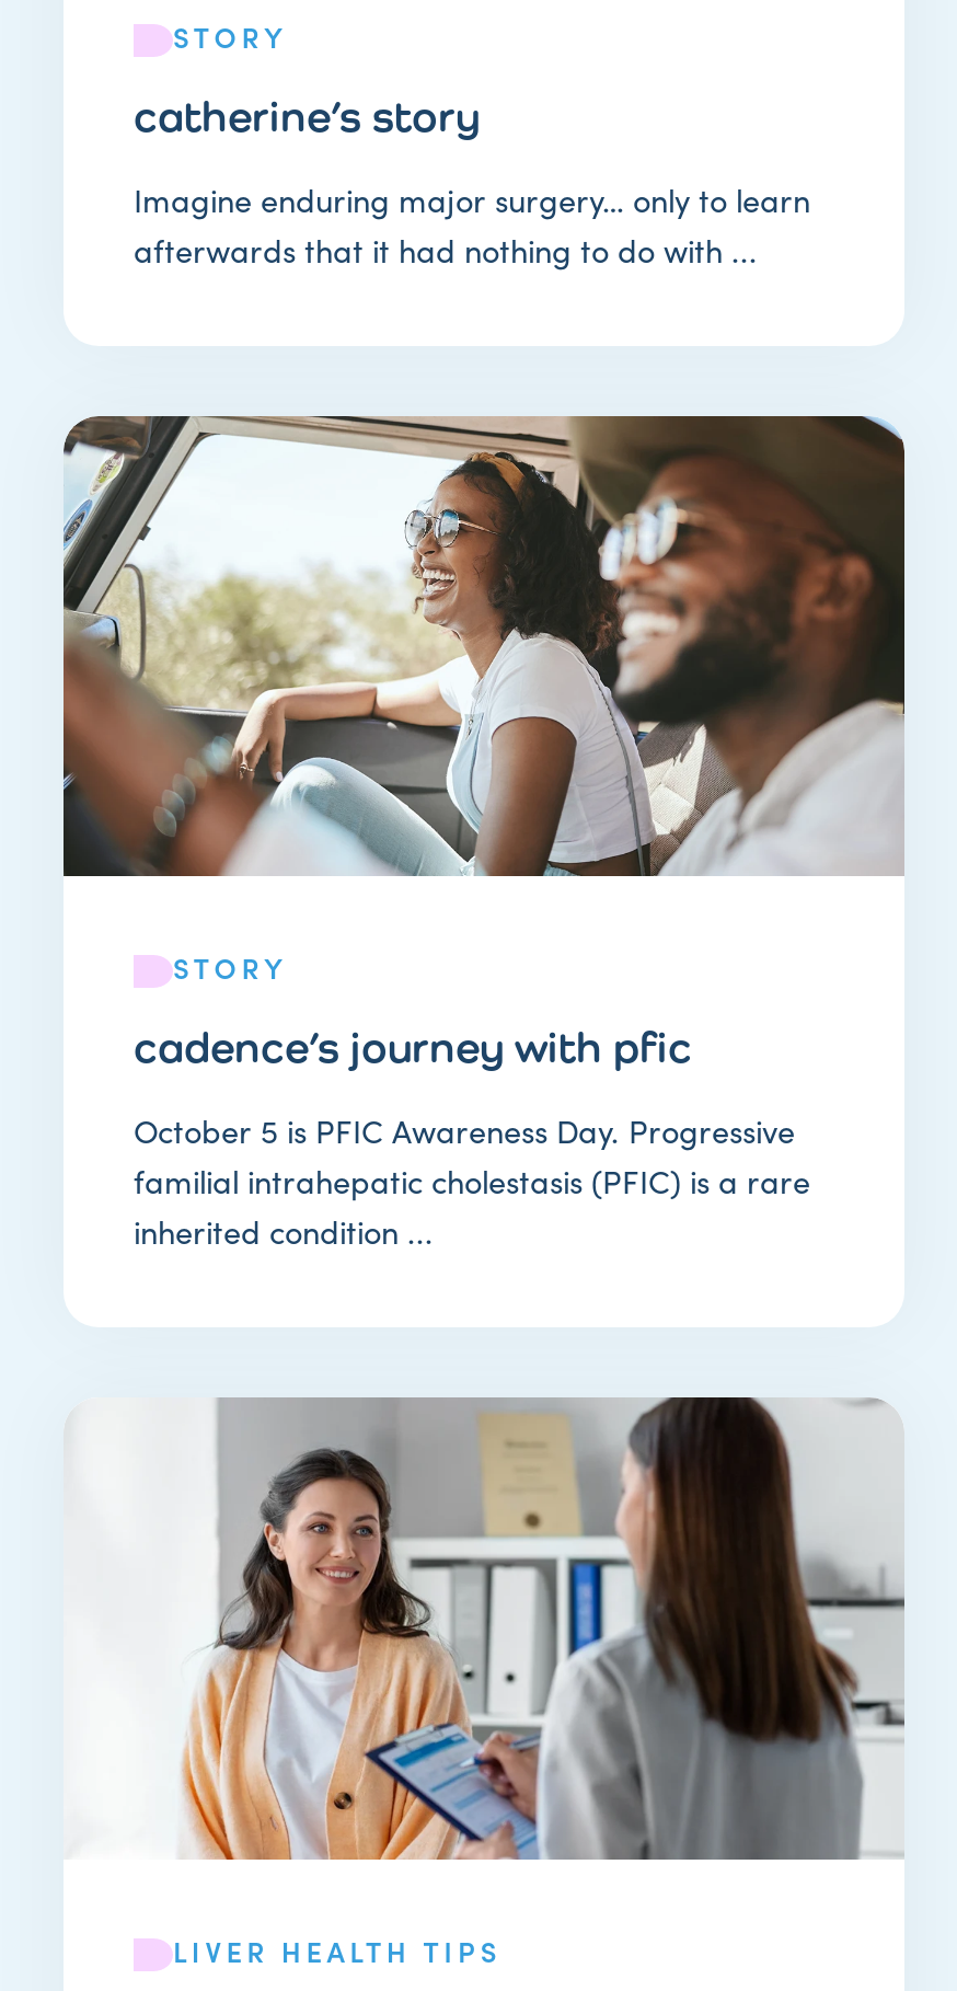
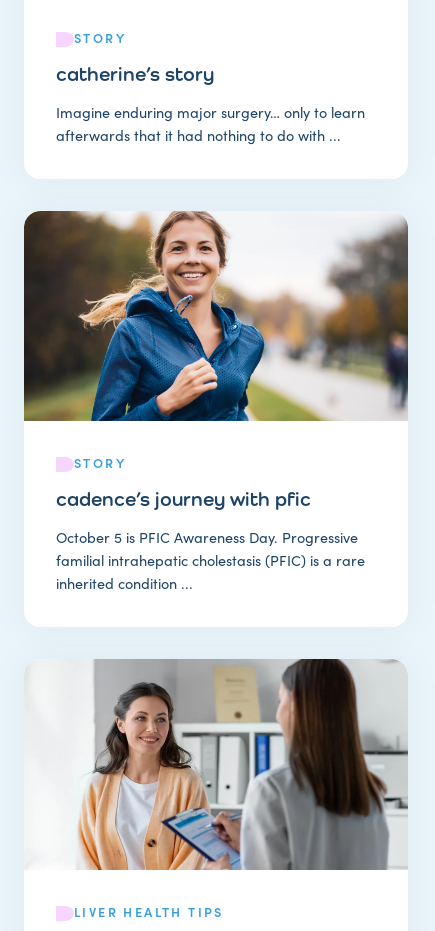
[61,414,904,878] [image] -> [23,211,409,422] [image]

